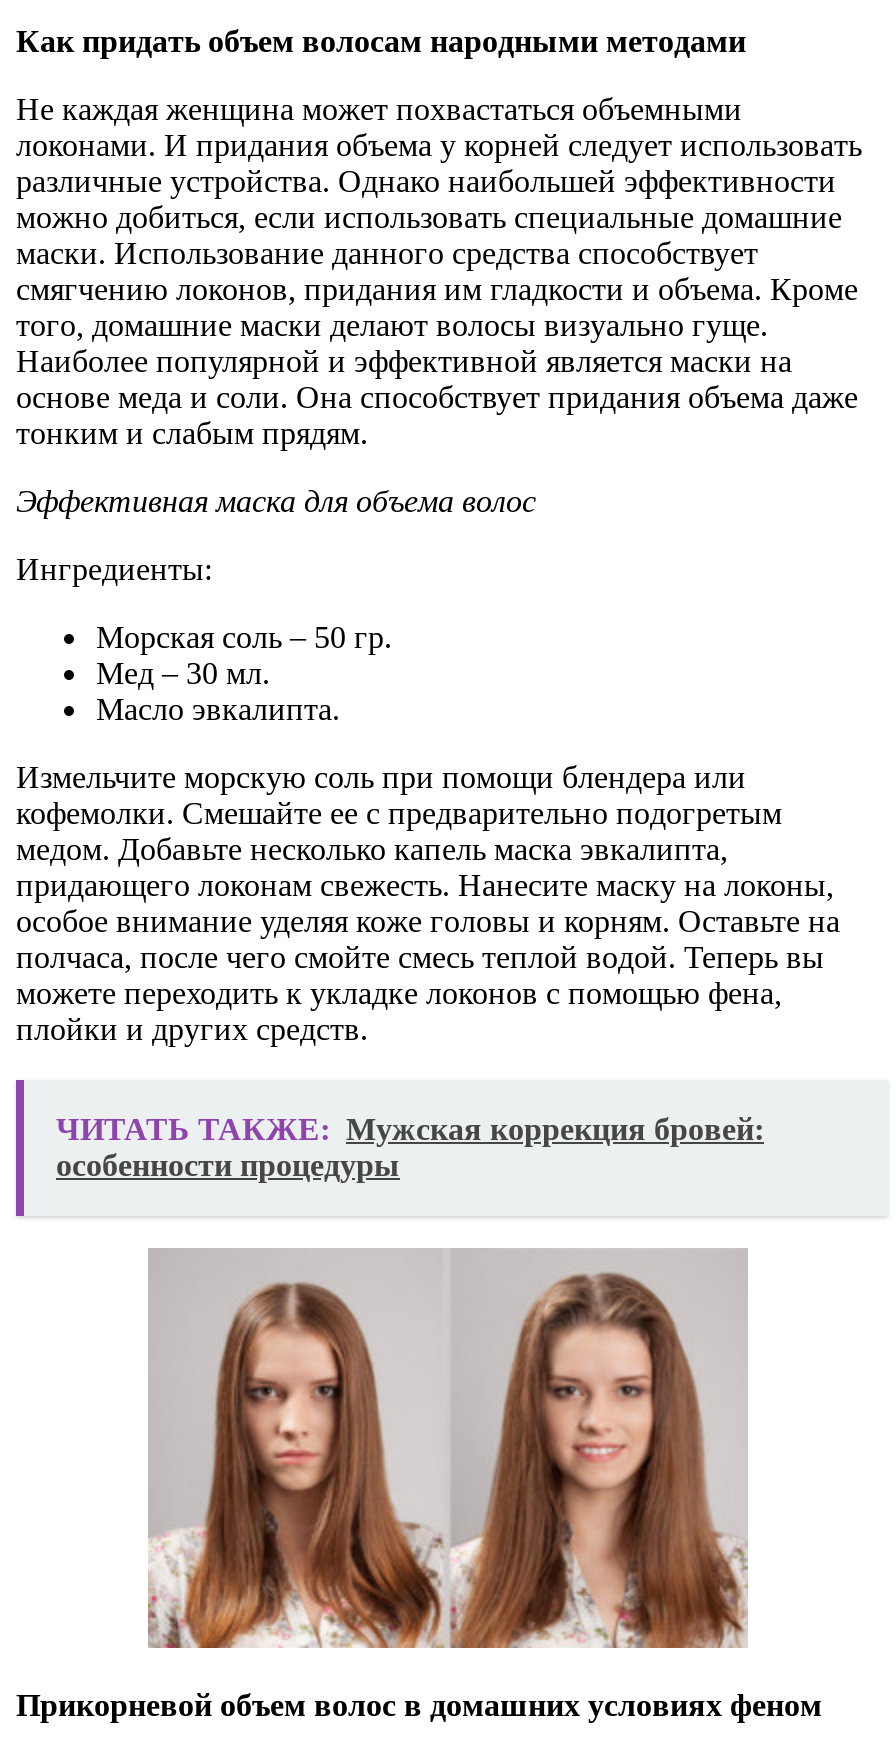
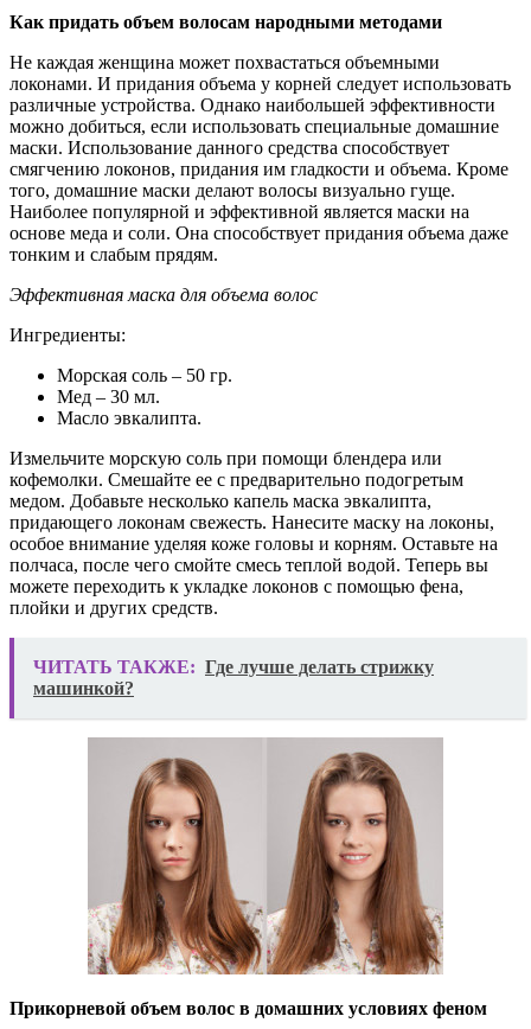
[56,1112,764,1182] ЧИТАТЬ ТАКЖЕ: Мужская коррекция бровей: | особенности процедуры -> [33,657,434,698] ЧИТАТЬ ТАКЖЕ: Где лучше делать стрижку | машинкой?

